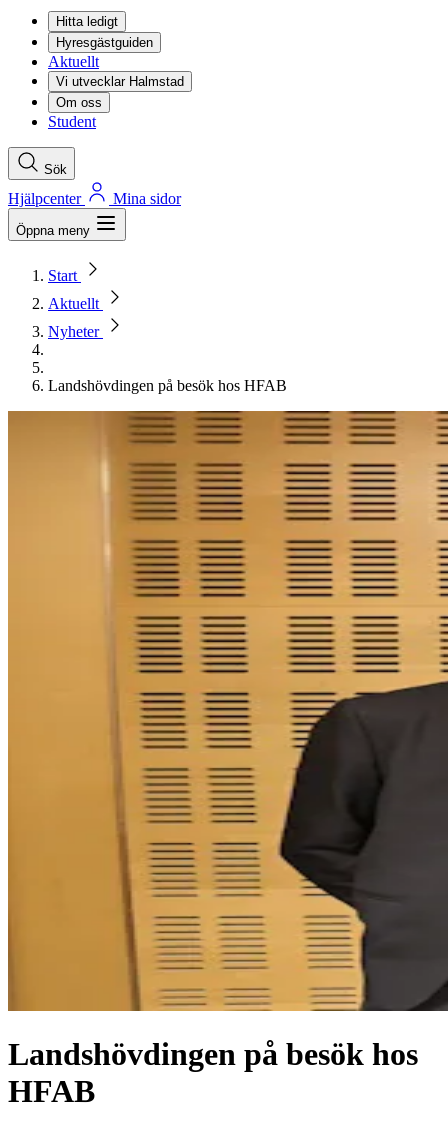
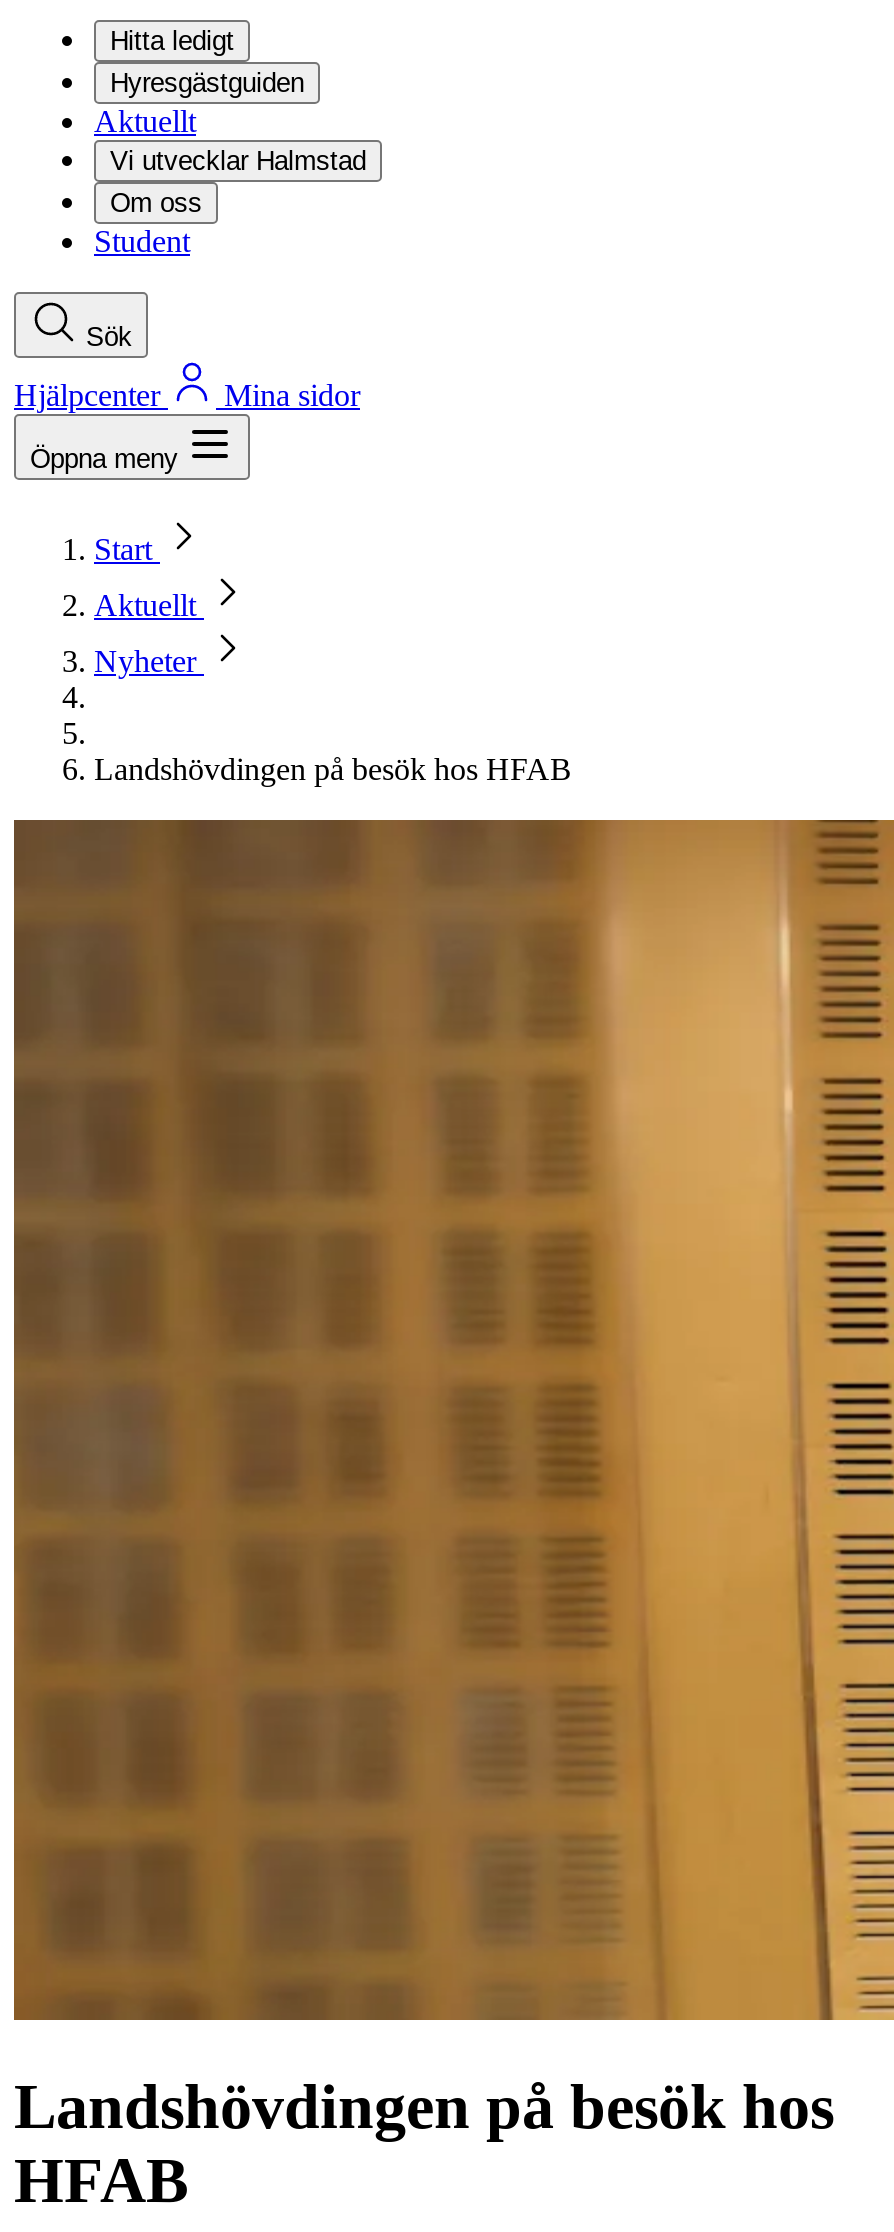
[7,410,445,1012] [image] -> [12,818,888,2022] [image]

